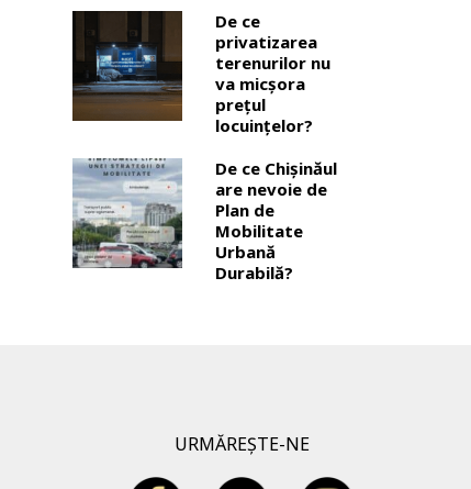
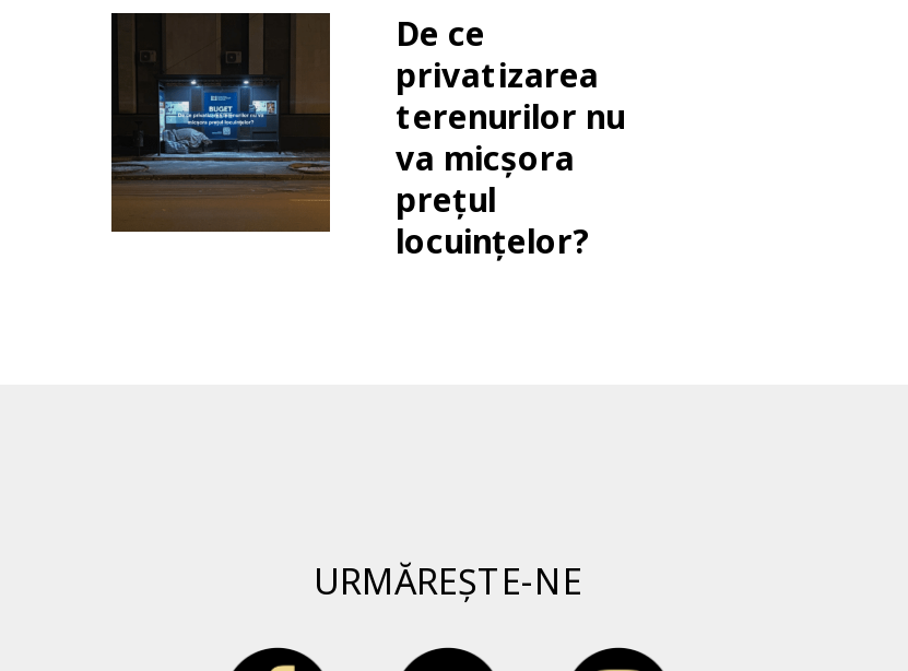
[72,157,337,283] [image] | De ce Chișinăul | are nevoie de | Plan de | Mobilitate | Urbană | Durabilă? -> none

